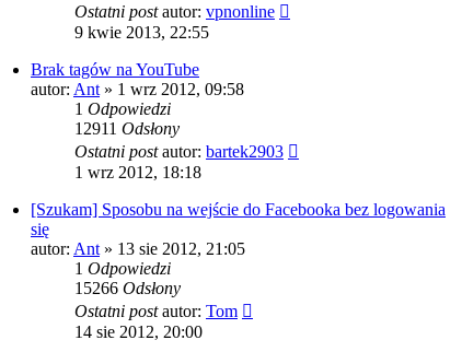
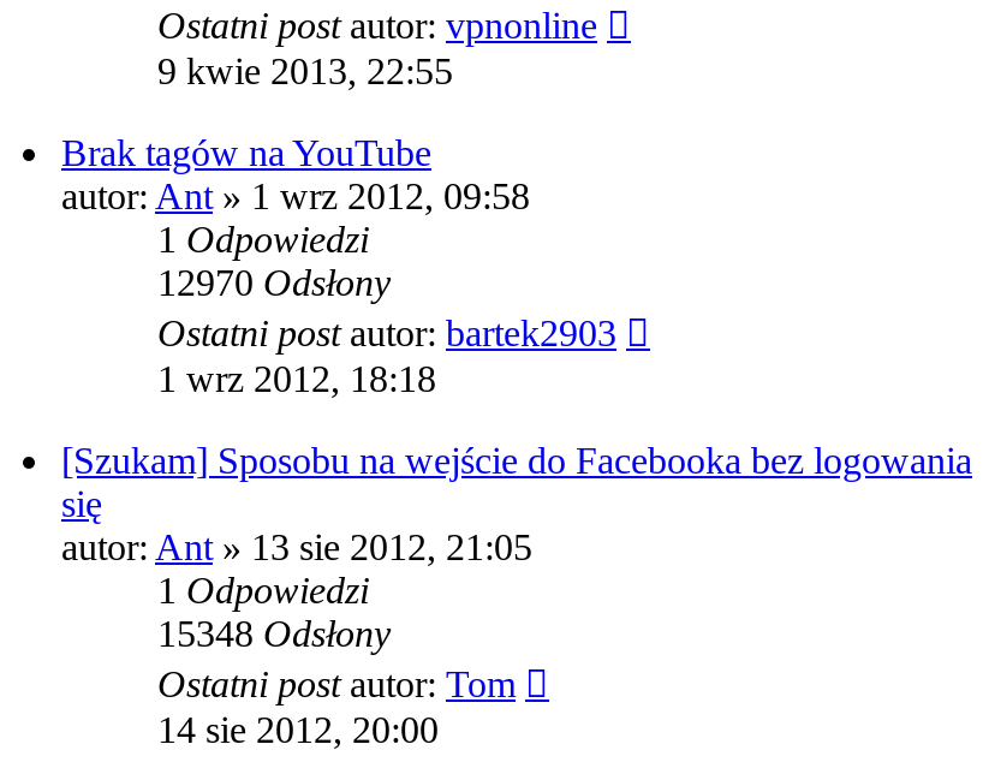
[74,119,180,138] 12911 Odsłony -> [157,262,391,303] 12970 Odsłony
[74,279,181,297] 15266 Odsłony -> [157,613,391,654] 15348 Odsłony

